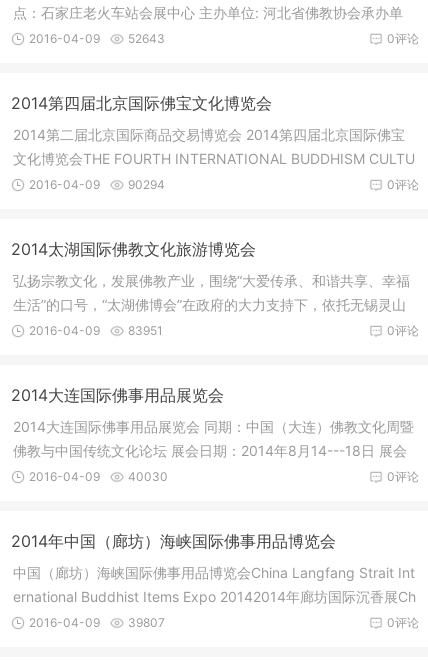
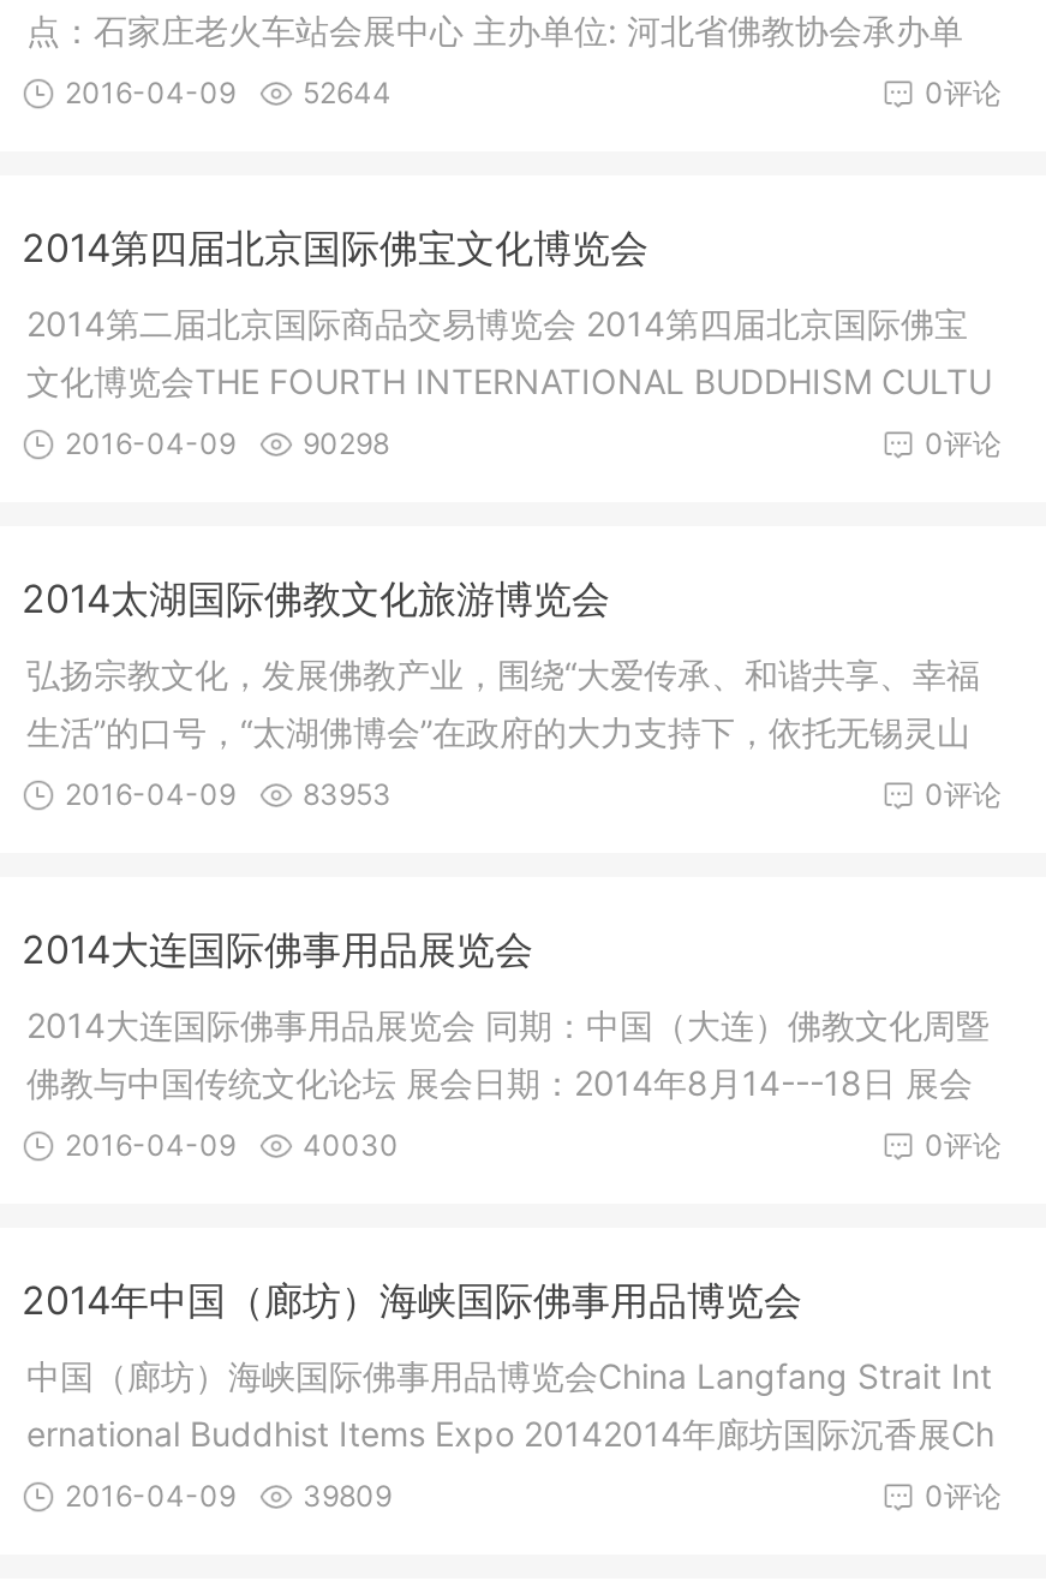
[128,30,165,45] 52643 -> [303,73,391,109] 52644
[128,176,165,191] 90294 -> [303,424,389,460] 90298
[128,322,163,337] 83951 -> [303,775,391,811] 83953
[128,614,165,629] 39807 -> [303,1476,391,1513] 39809

